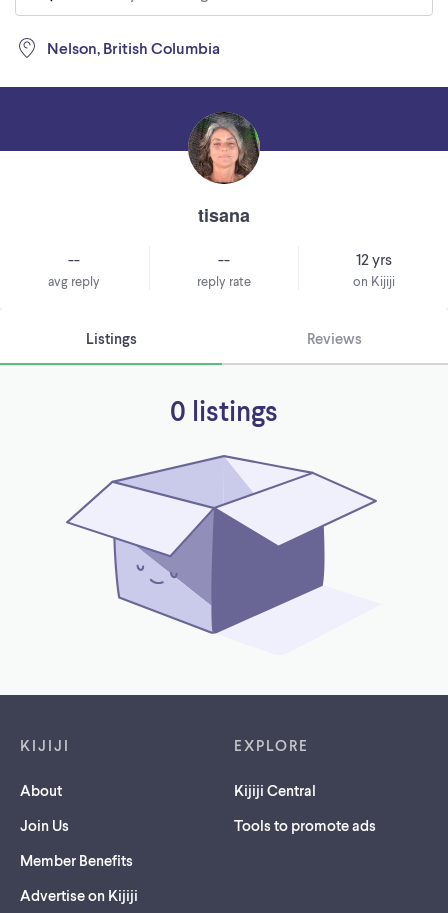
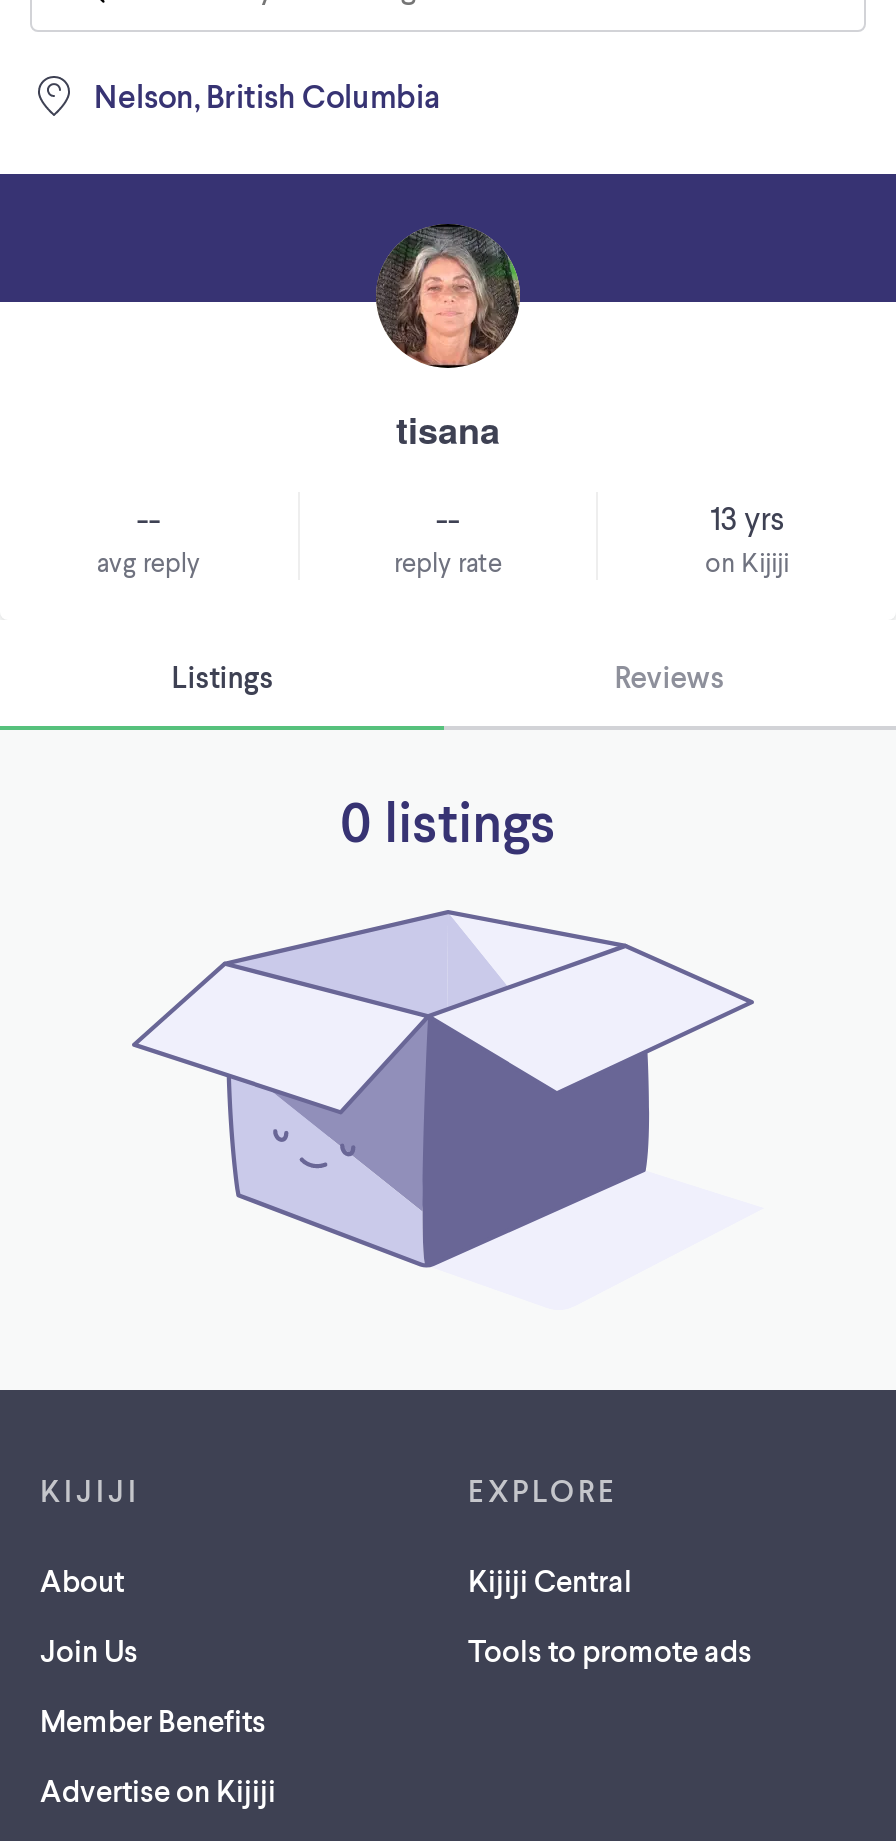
[356,249,392,268] 12 yrs -> [710,498,784,536] 13 yrs

